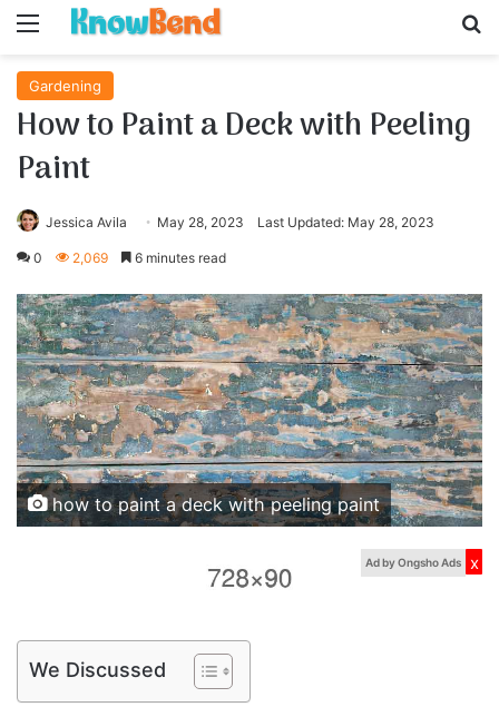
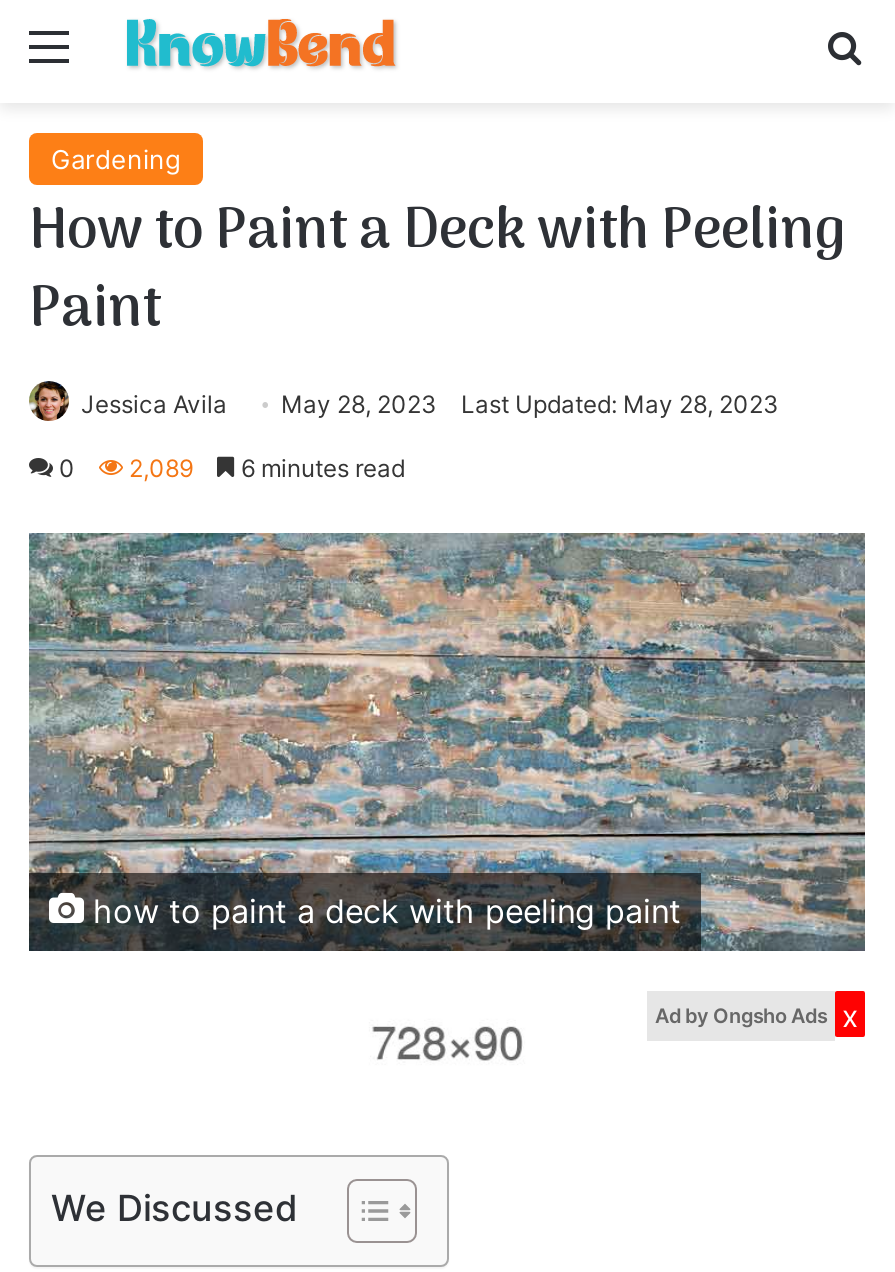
[33,249,226,266] 0 2,069 6 minutes read -> [59,453,405,483] 0 2,089 6 minutes read

